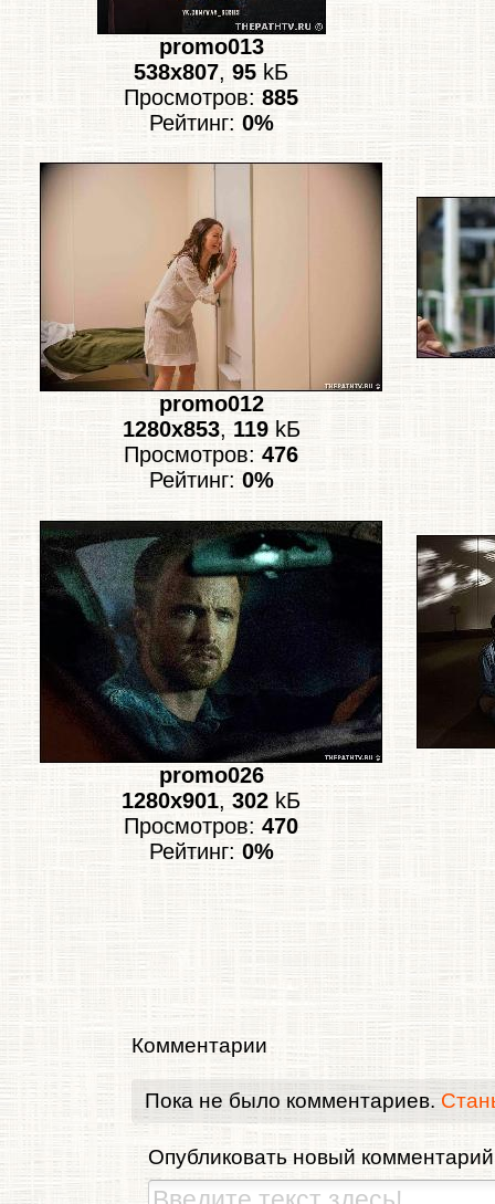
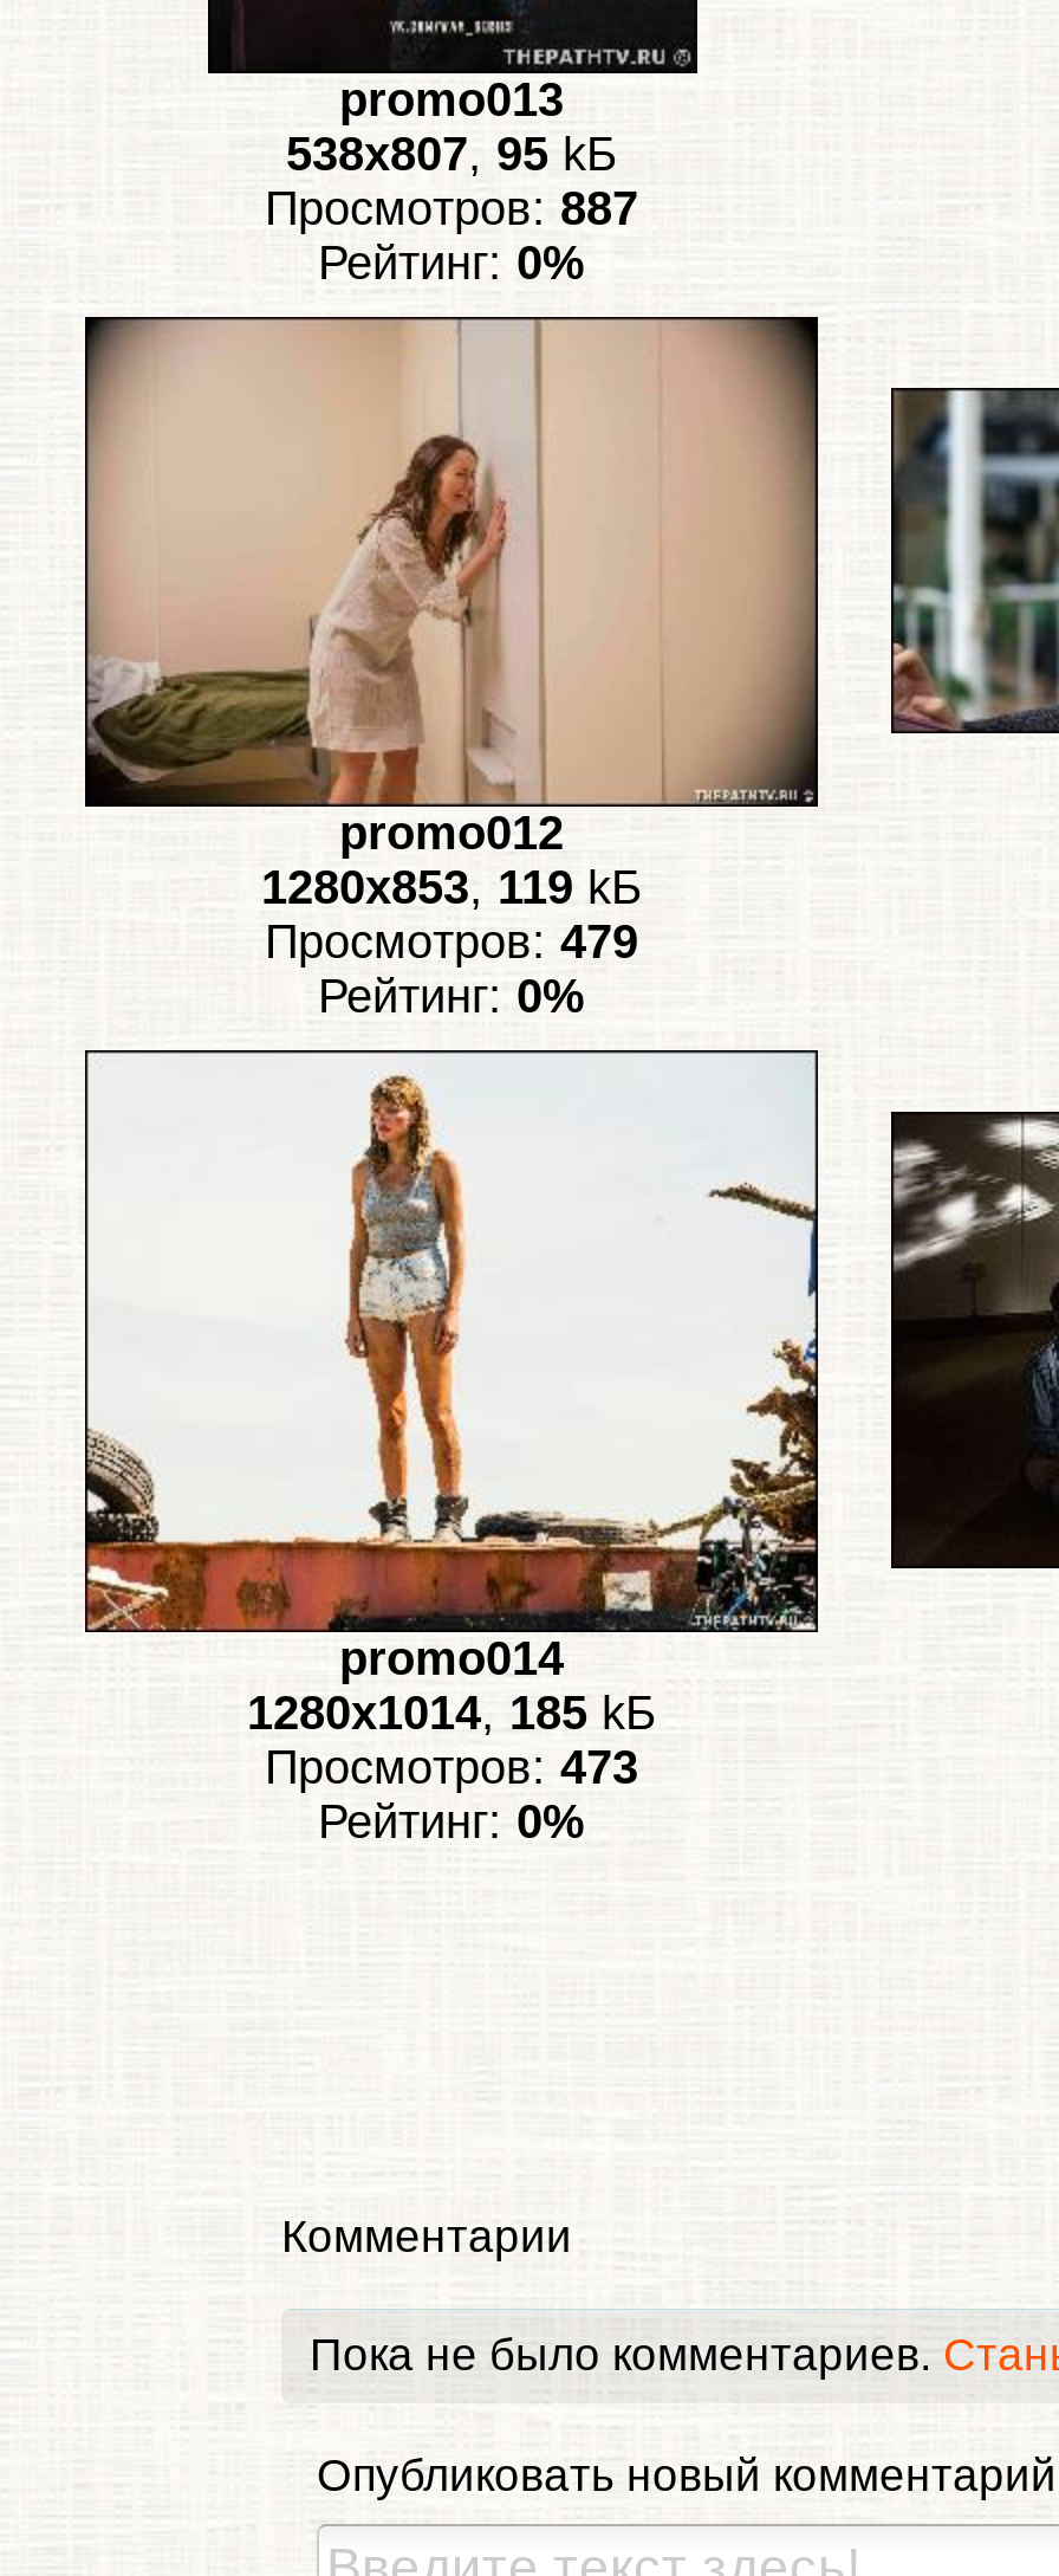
[124,85,298,109] Просмотров: 885 -> [265,182,638,234] Просмотров: 887
[124,442,298,467] Просмотров: 476 -> [265,915,638,967] Просмотров: 479
[40,505,382,838] [image] | promo026 | 1280x901, 302 kБ | Просмотров: 470 -> [83,1048,820,1793] [image] | promo014 | 1280x1014, 185 kБ | Просмотров: 473

